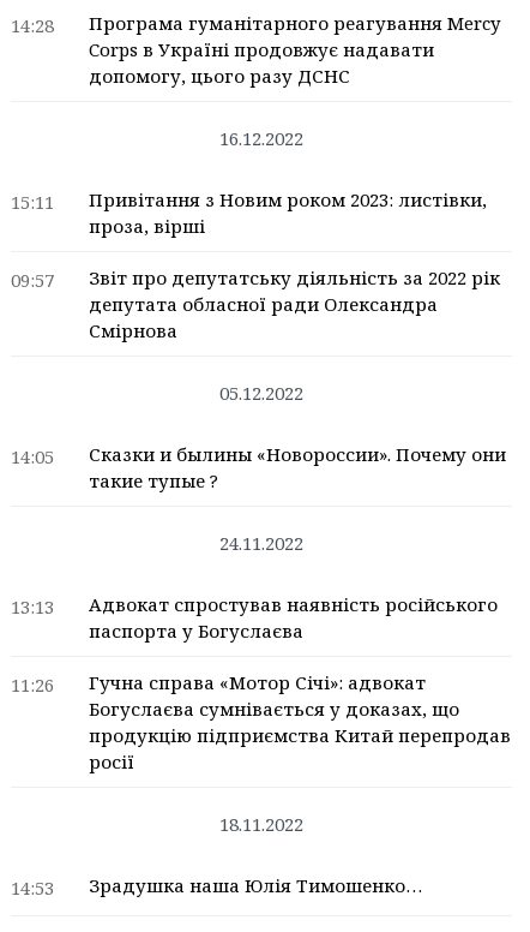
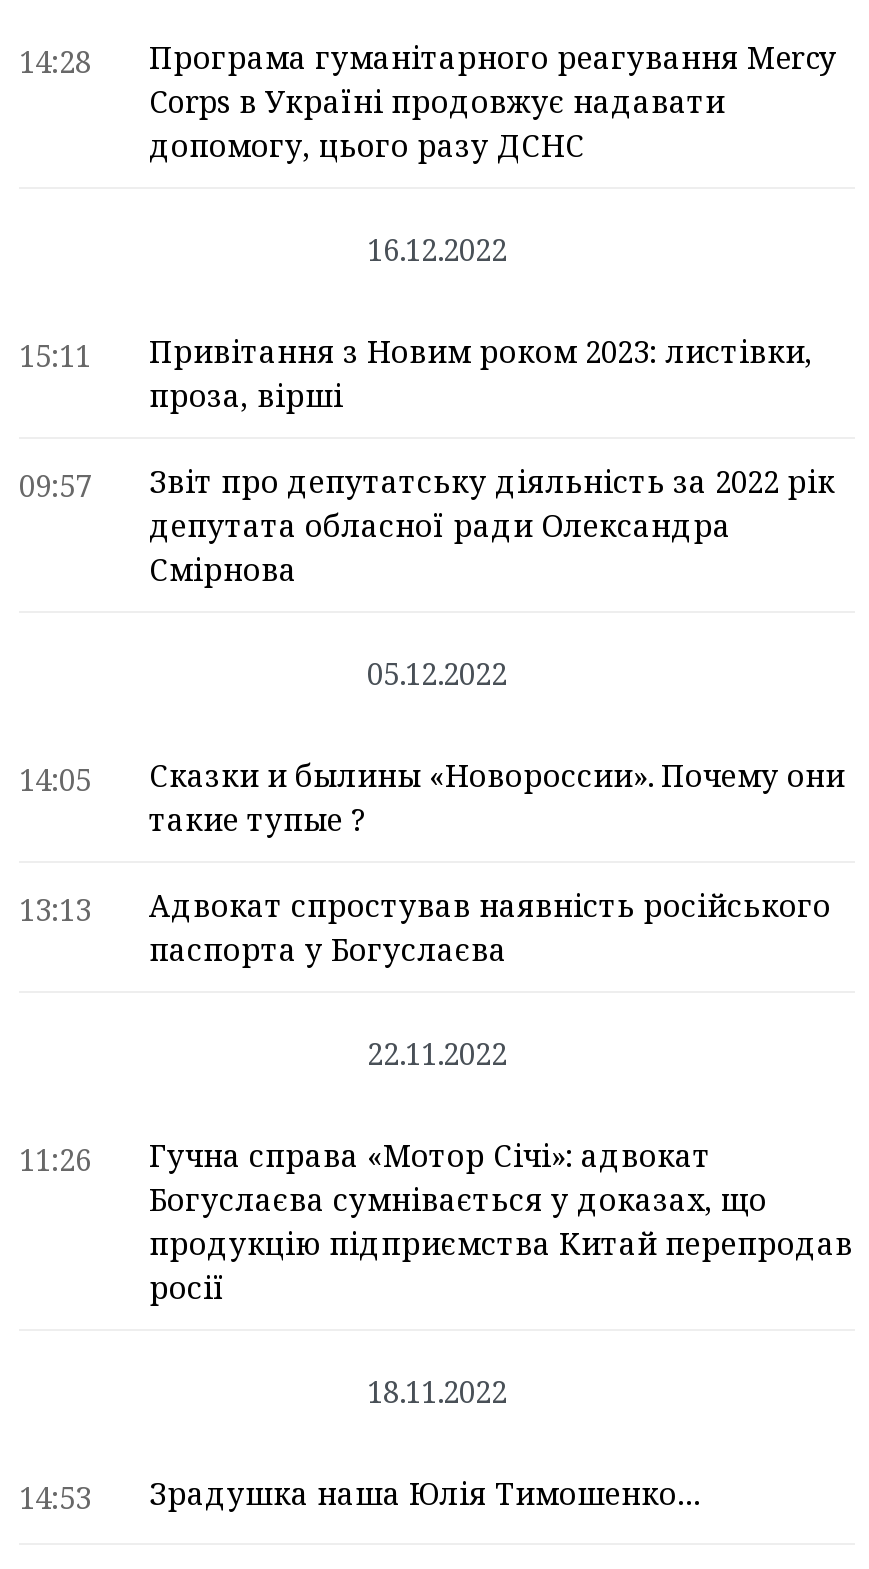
[219,531,303,555] 24.11.2022 -> none
moved [11,592,498,643] -> [19,885,831,969]: 13:13 | Адвокат спростував наявність російського | паспорта у Богуслаєва
none -> [367,1033,507,1073] 22.11.2022

